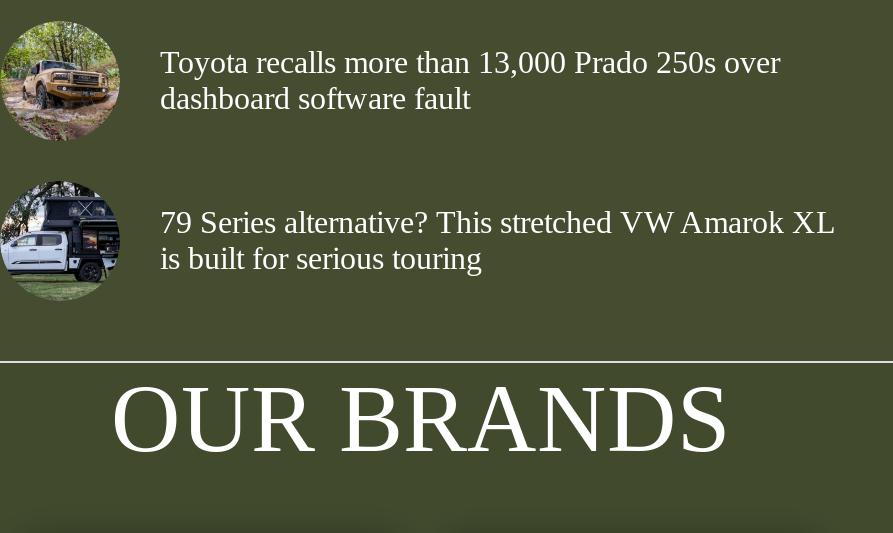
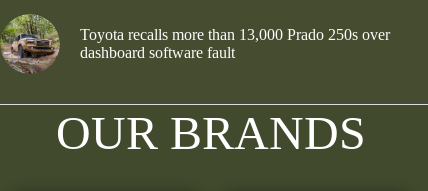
[6,181,834,301] [image] | 79 Series alternative? This stretched VW Amarok XL | is built for serious touring -> none

